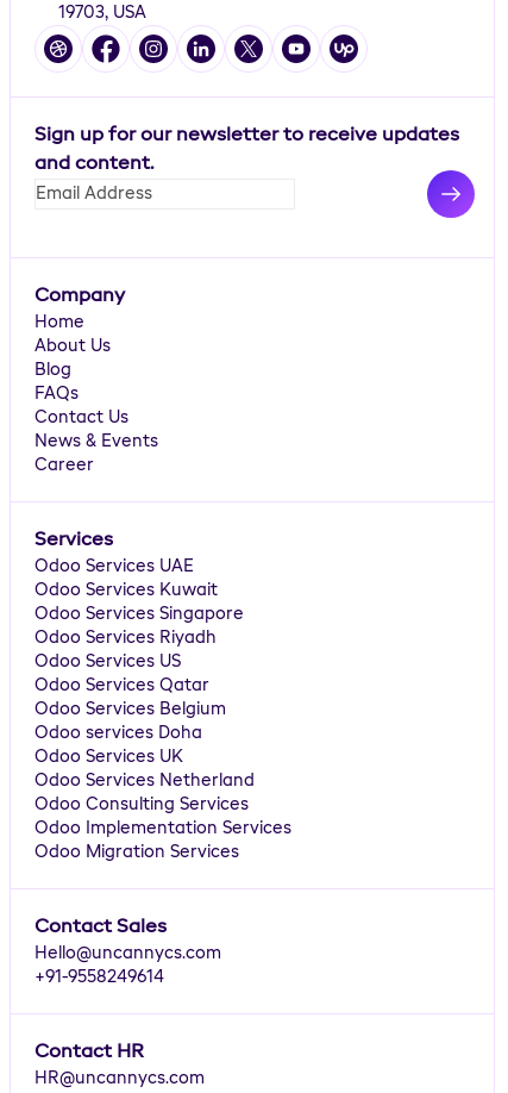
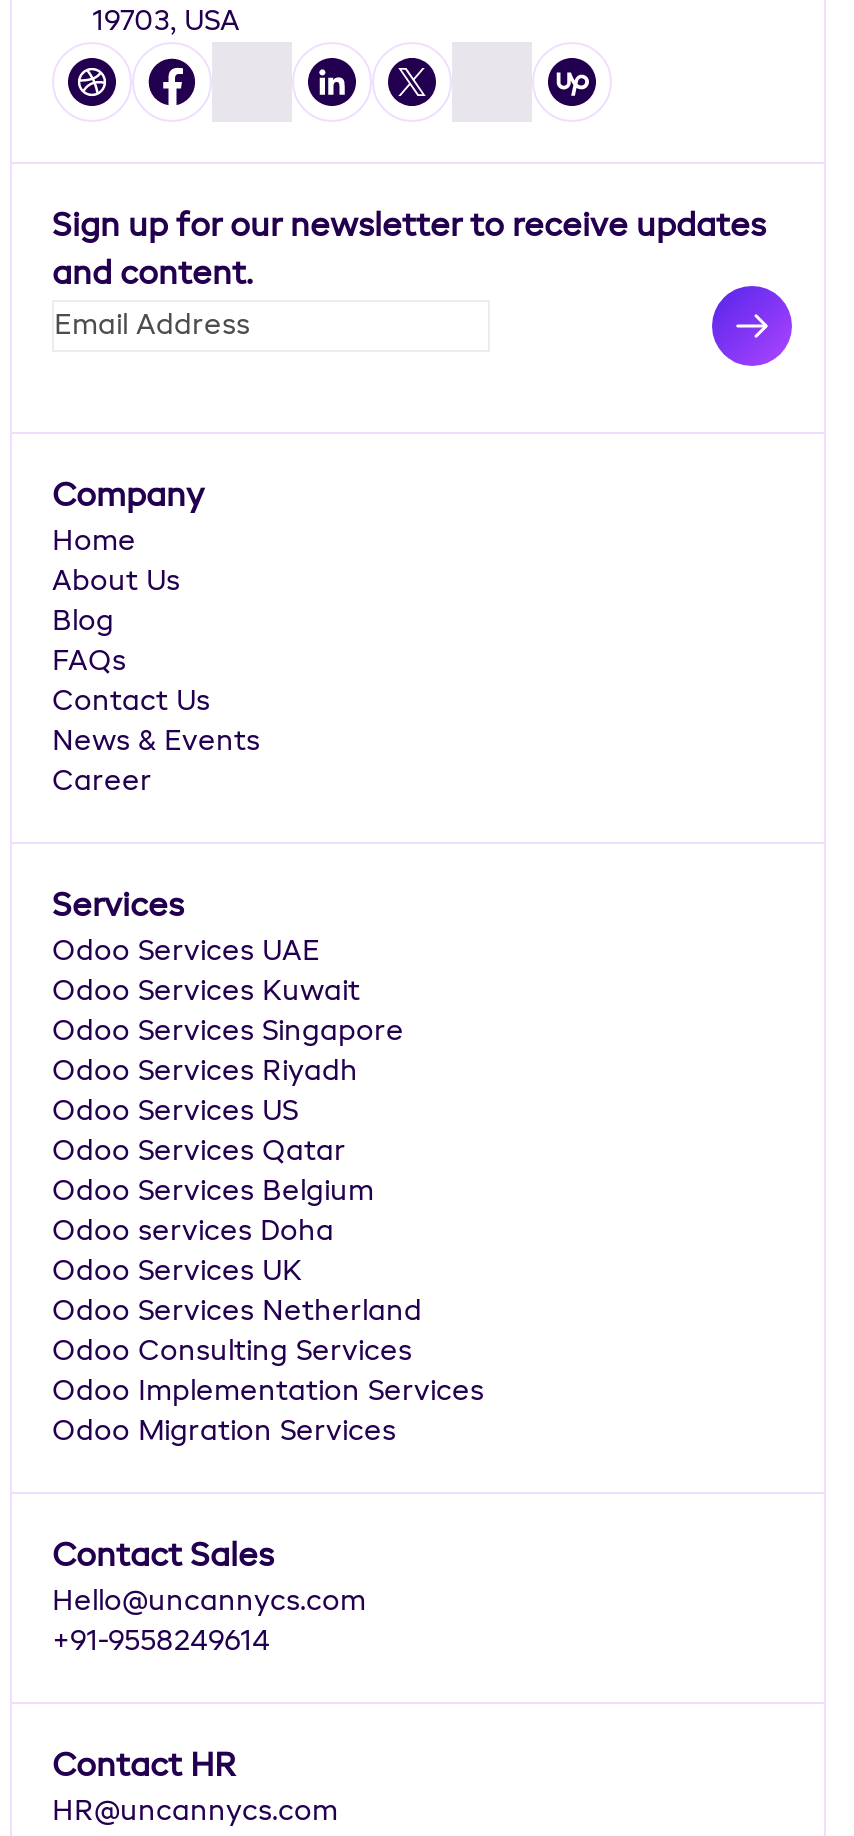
[132,27,175,70] [image] -> none
[275,27,318,70] [image] -> none

